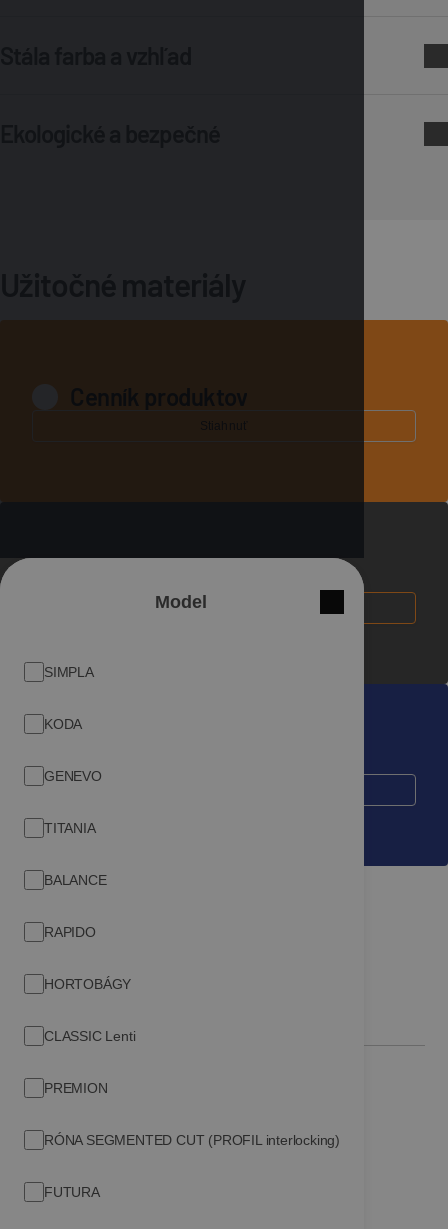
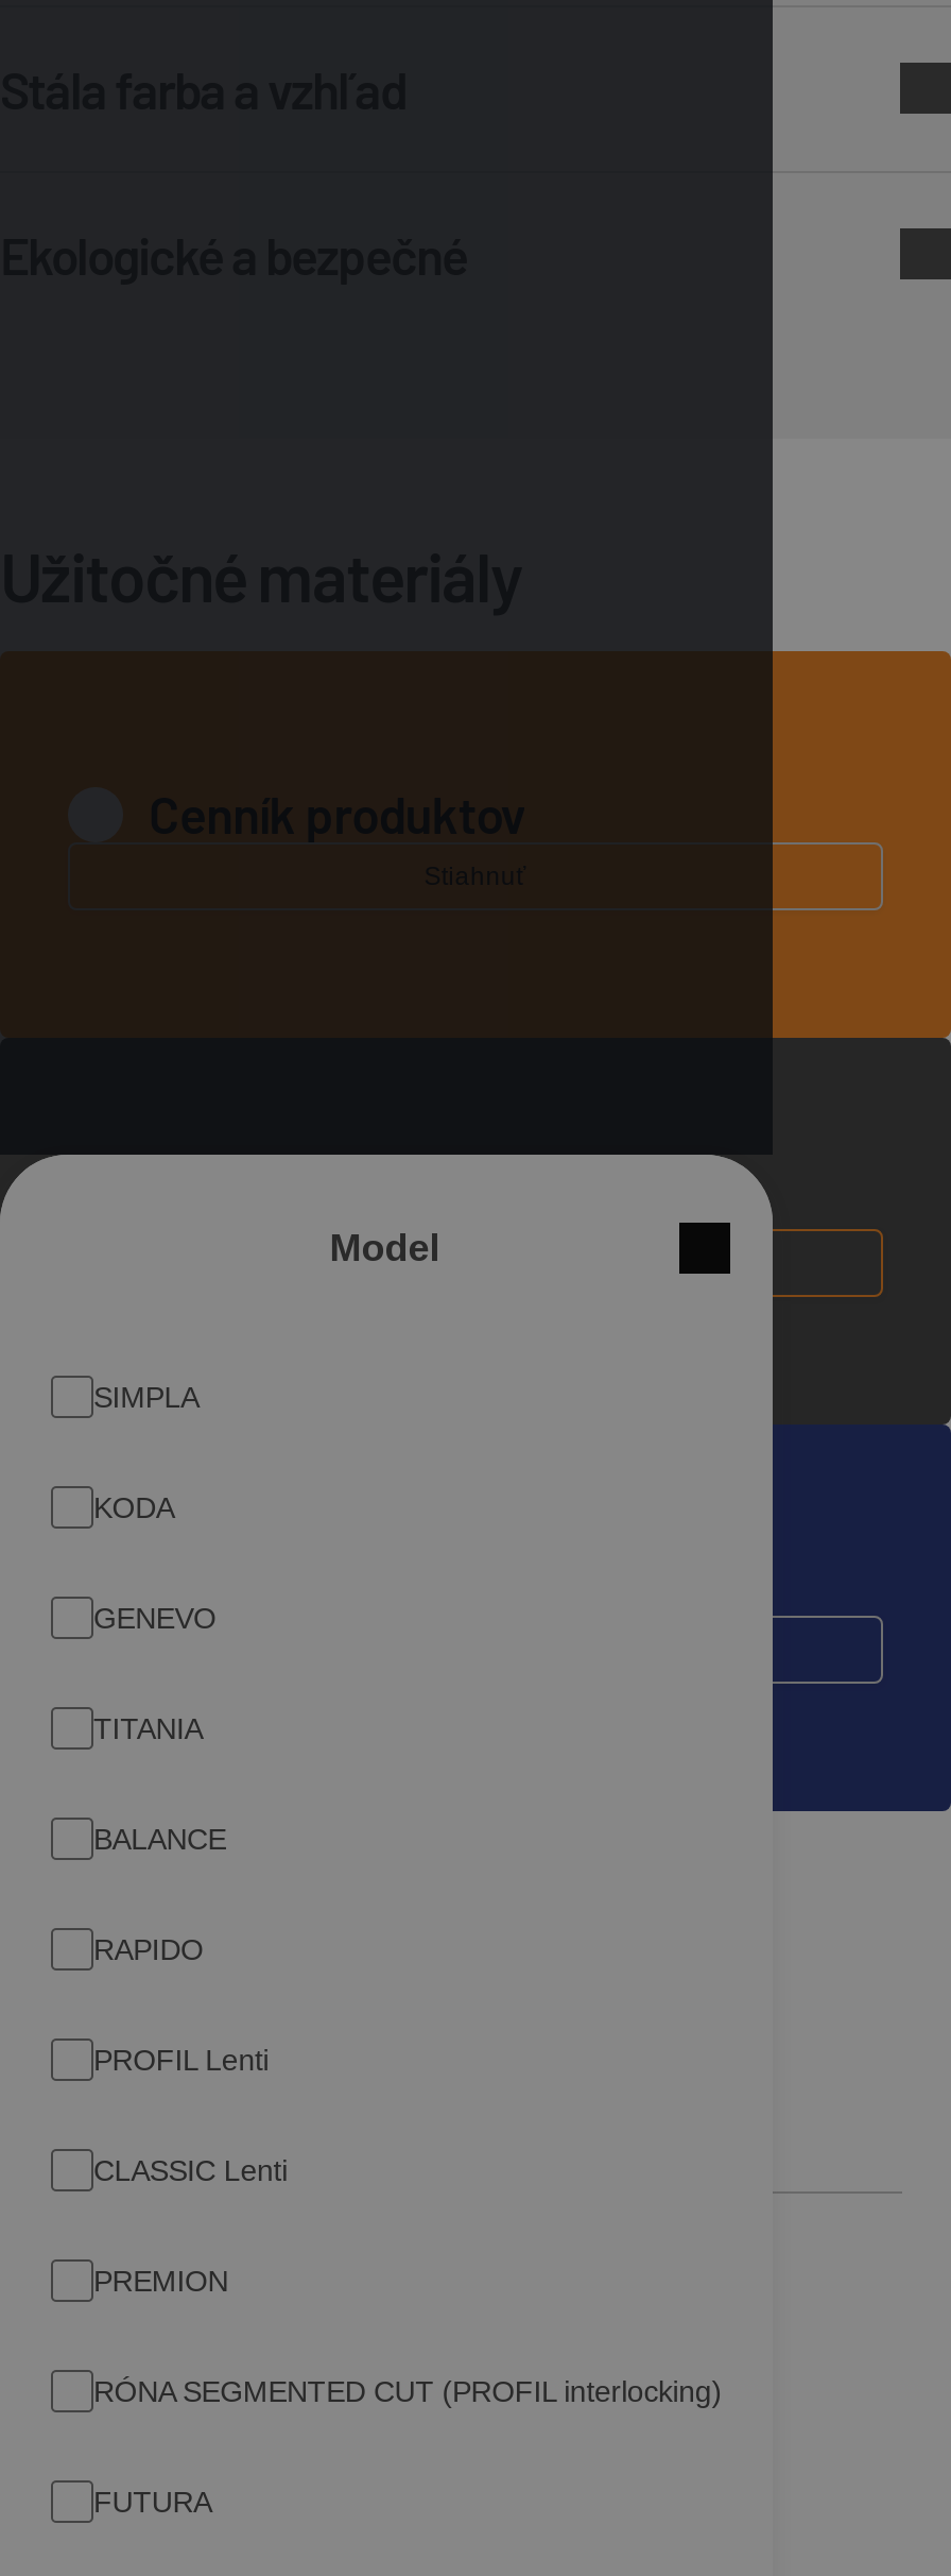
[44,976,131,992] HORTOBÁGY -> [93,2042,269,2076] PROFIL Lenti

